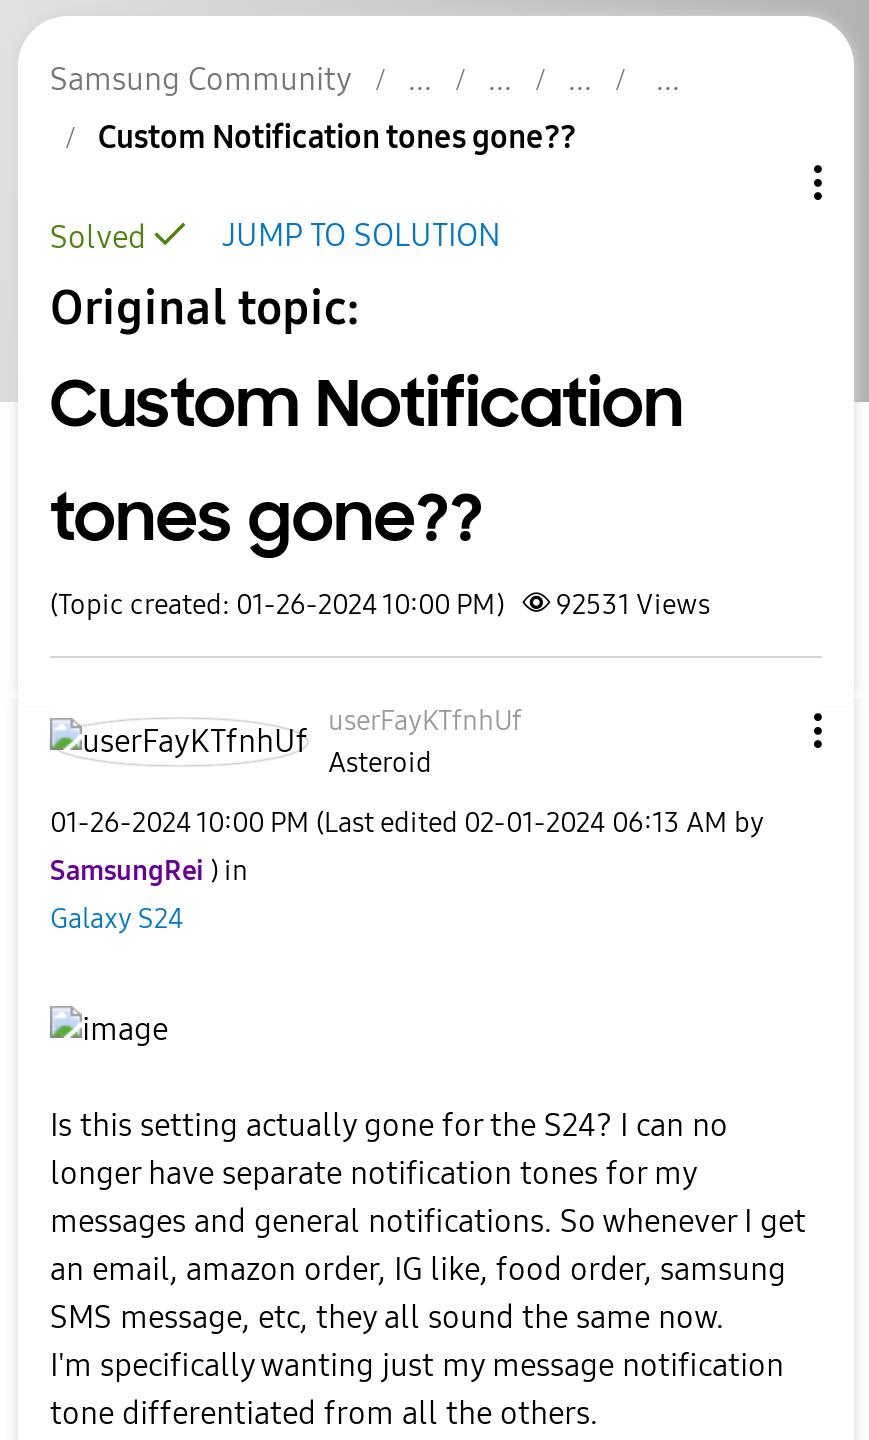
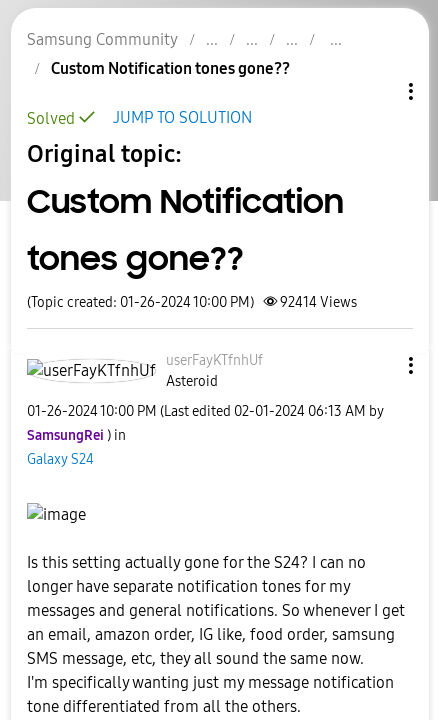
[50,588,710,622] (Topic created: 01-26-2024 10:00 PM) 92531 Views -> [27,294,357,311] (Topic created: 01-26-2024 10:00 PM) 92414 Views

